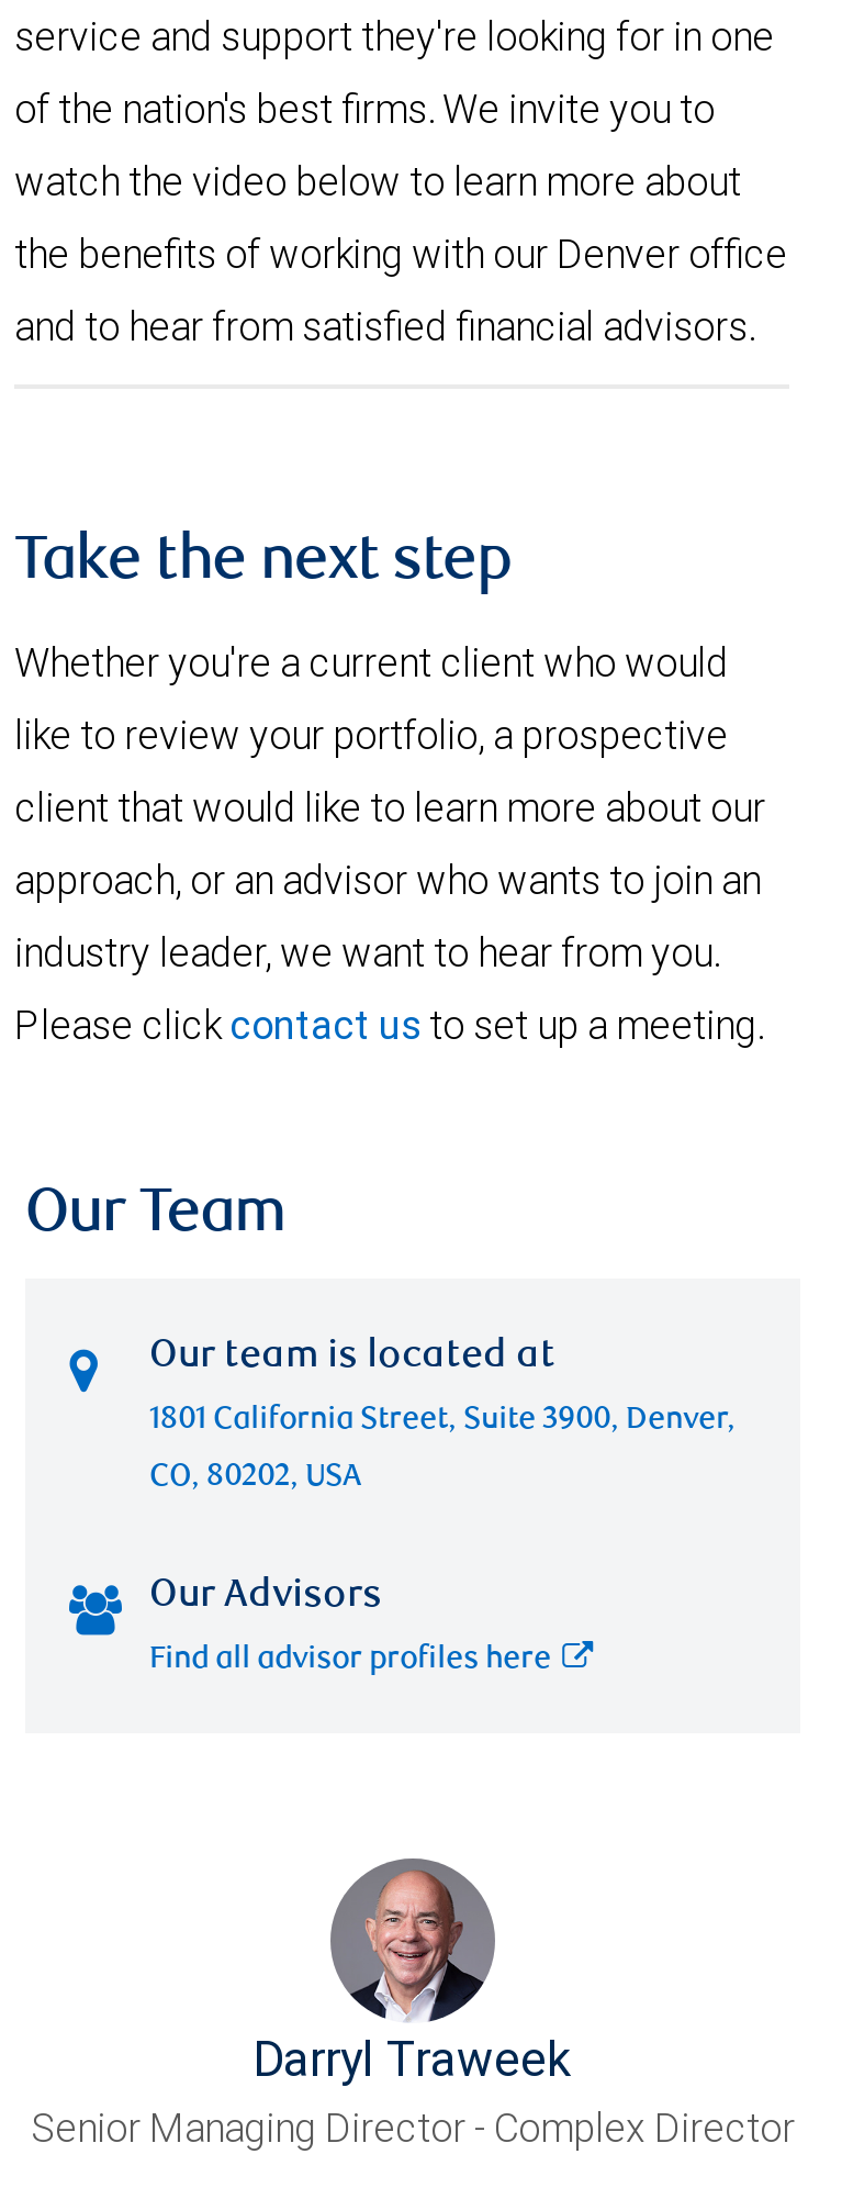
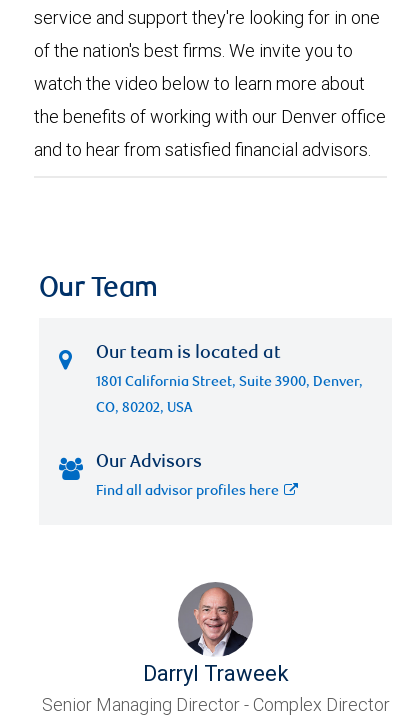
[14,534,765,1050] Take the next step | Whether you're a current client who would | like to review your portfolio, a prospective | client that would like to learn more about our | approach, or an advisor who wants to join an | industry leader, we want to hear from you. | Please click contact us to set up a meeting. -> none

